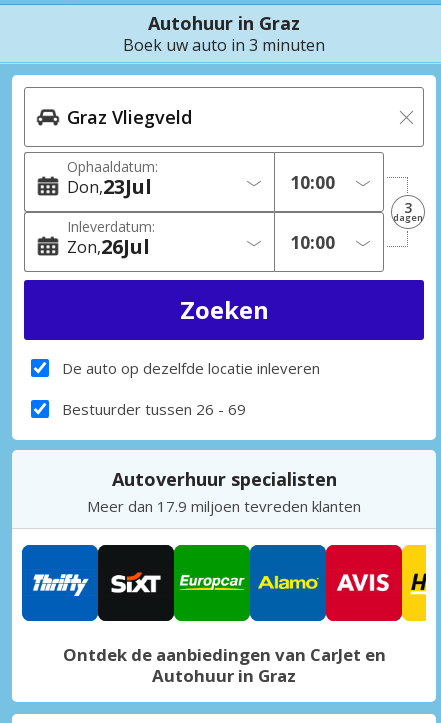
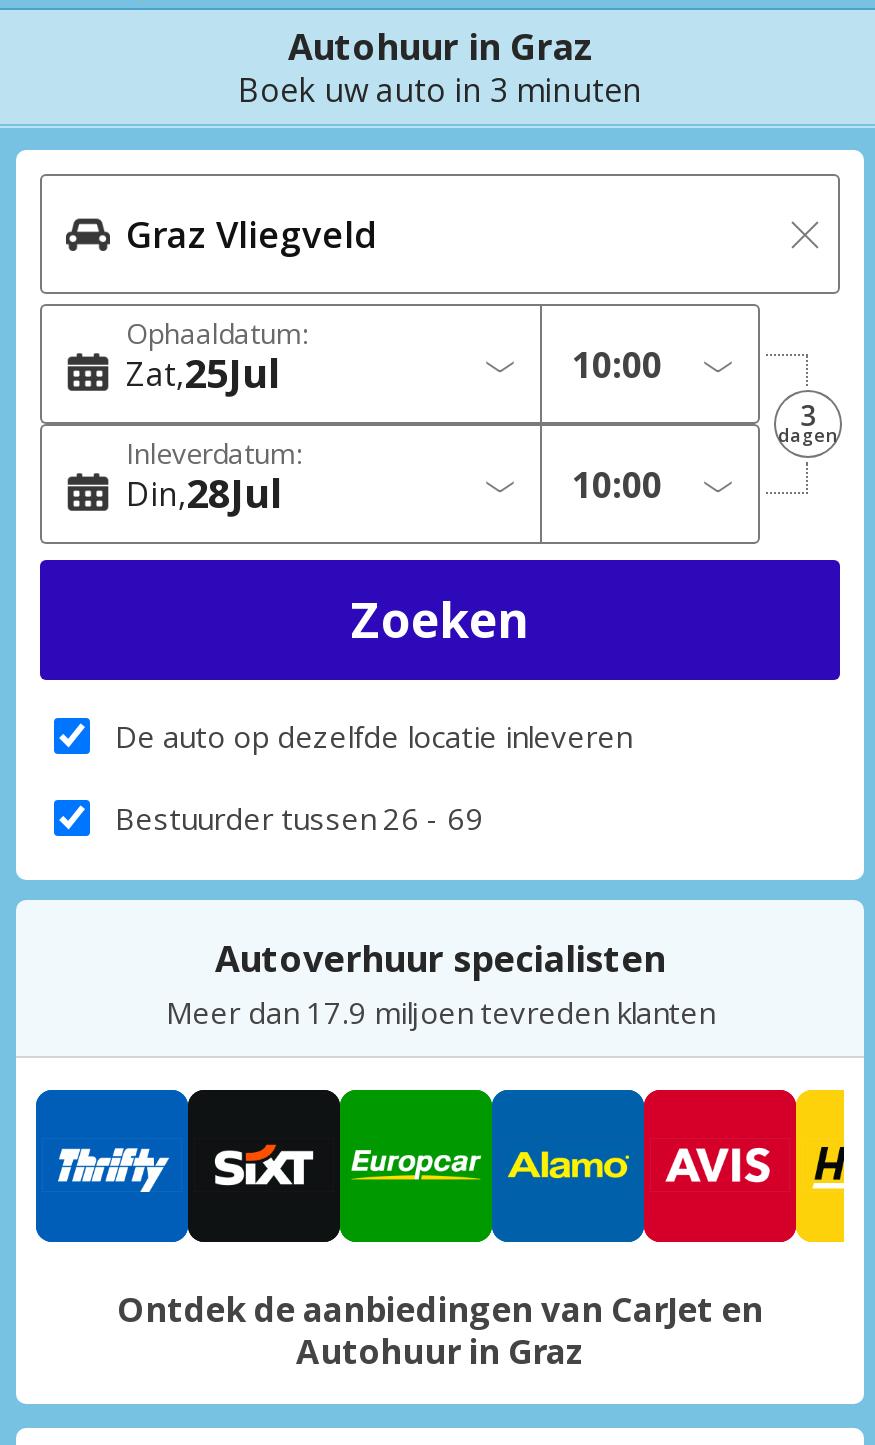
[67,173,152,200] Don 23Jul -> [126,346,282,400] Zat 25Jul
[67,233,150,260] Zon 26Jul -> [126,466,284,520] Din 28Jul

